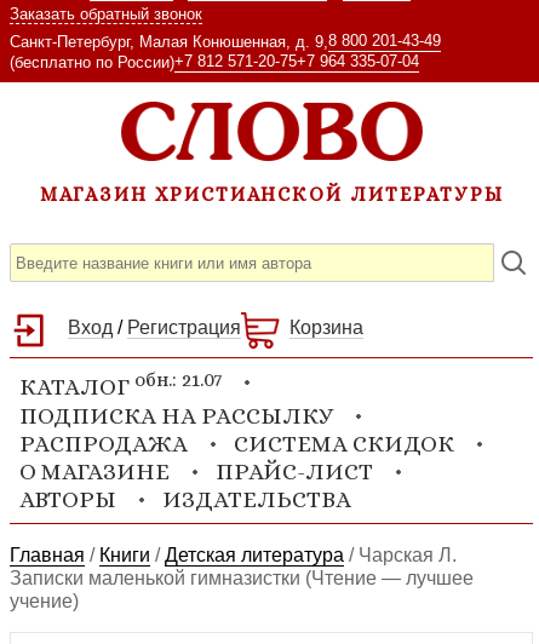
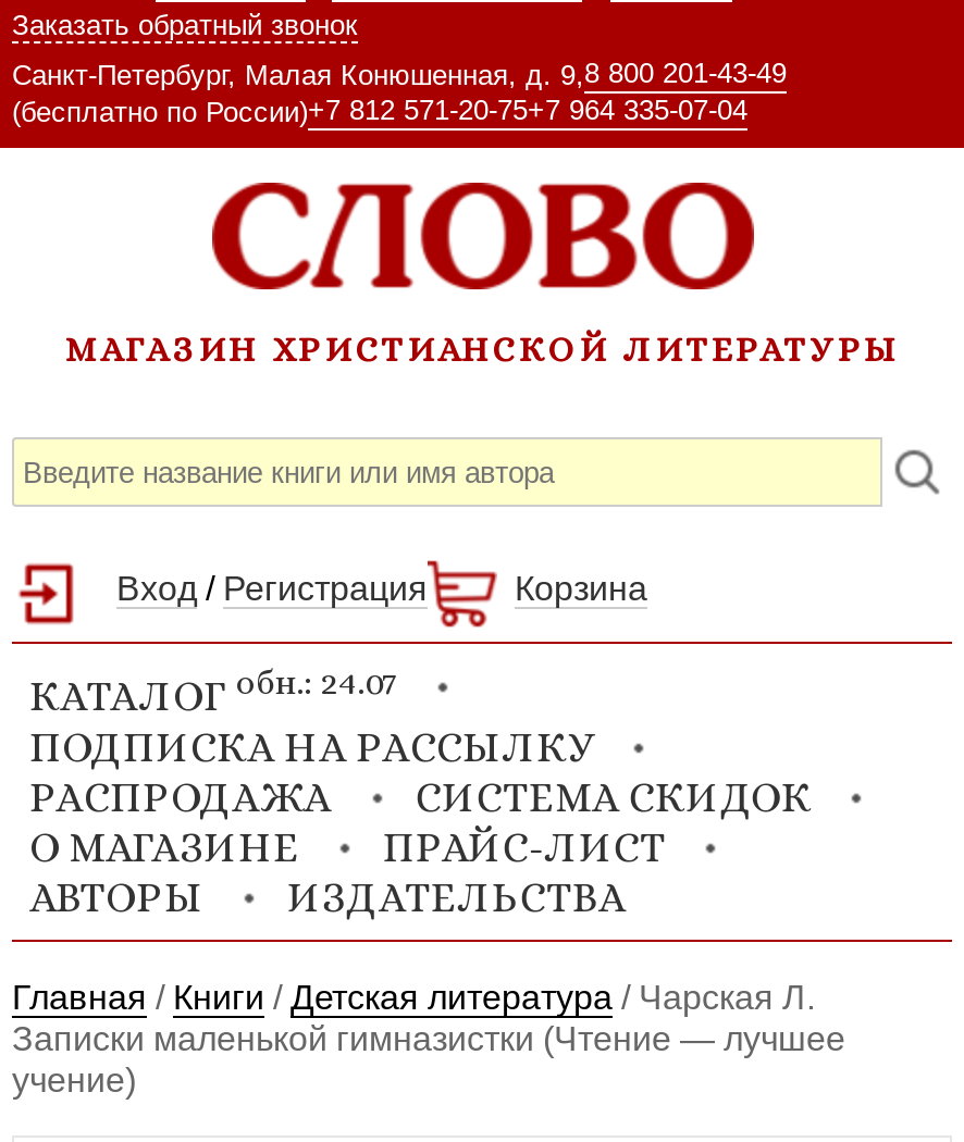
[19,368,222,400] КАТАЛОГ обн.: 21.07 -> [29,662,397,720] КАТАЛОГ обн.: 24.07

